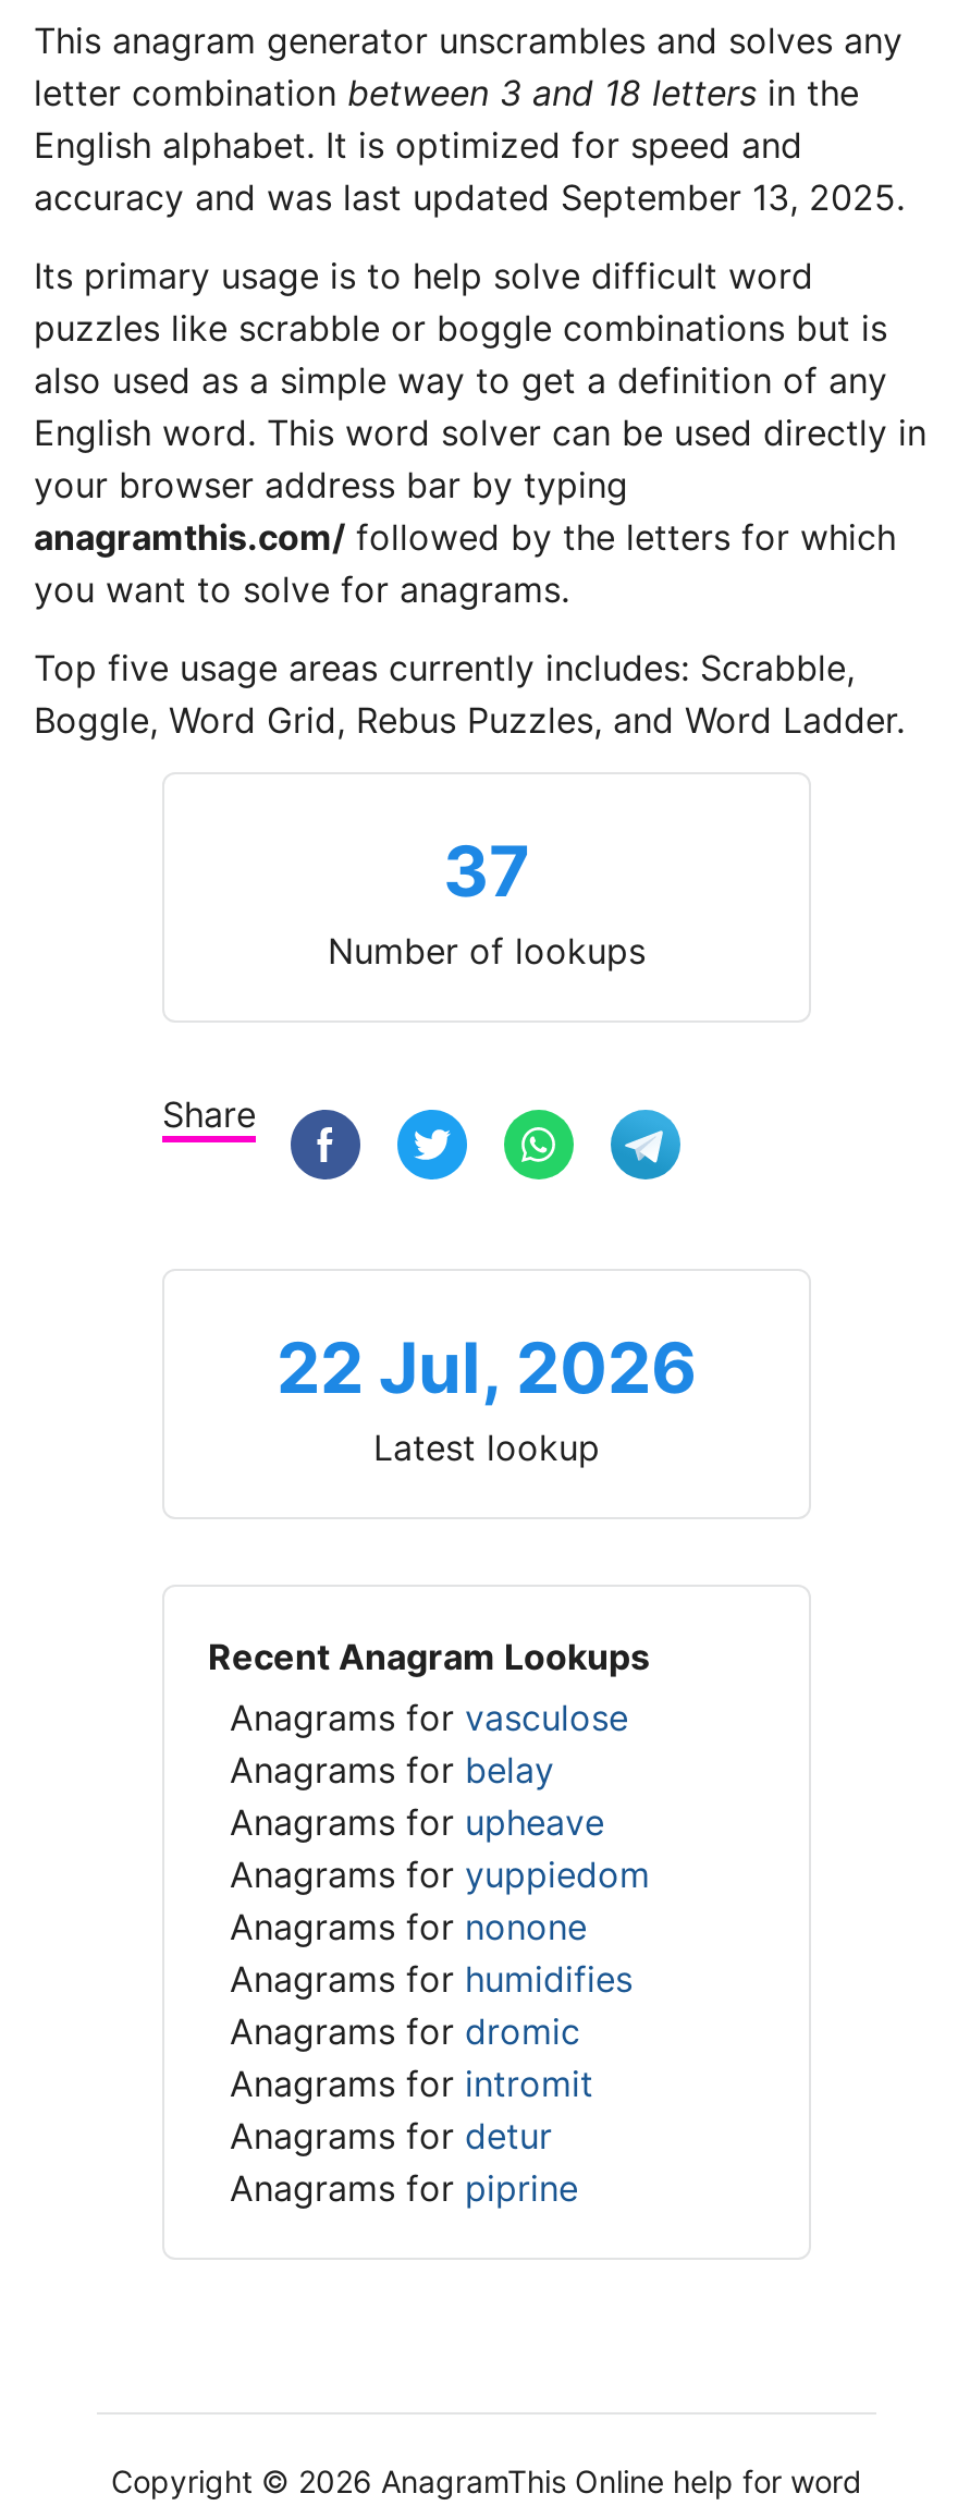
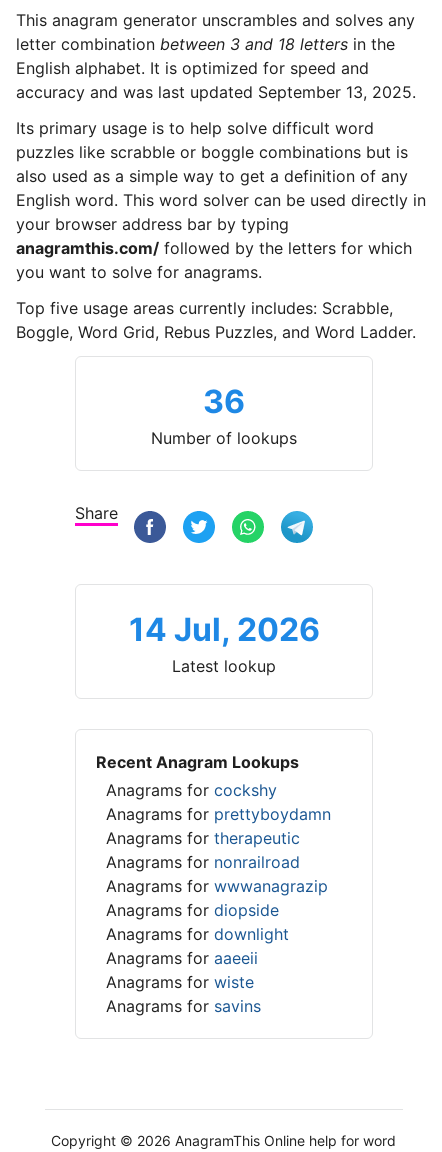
[443,829,530,914] 37 -> [203,382,245,421] 36
[277,1326,697,1411] 22 Jul, 2026 -> [128,610,319,649] 14 Jul, 2026
[230,1696,628,1740] Anagrams for vasculose -> [106,780,277,800] Anagrams for cockshy
[230,1748,554,1792] Anagrams for belay -> [106,804,331,824] Anagrams for prettyboydamn
[230,1801,604,1844] Anagrams for upheave -> [106,828,300,848] Anagrams for therapeutic
[230,1853,650,1897] Anagrams for yuppiedom -> [106,852,300,872] Anagrams for nonrailroad
[230,1905,587,1949] Anagrams for nonone -> [106,876,328,896] Anagrams for wwwanagrazip
[230,1958,633,2001] Anagrams for humidifies -> [106,900,279,920] Anagrams for diopside
[230,2010,580,2053] Anagrams for dromic -> [106,924,289,944] Anagrams for downlight
[230,2062,593,2106] Anagrams for intromit -> [106,948,258,968] Anagrams for aaeeii
[230,2114,552,2158] Anagrams for detur -> [106,972,254,992] Anagrams for wiste
[230,2167,578,2210] Anagrams for piprine -> [106,996,261,1016] Anagrams for savins

